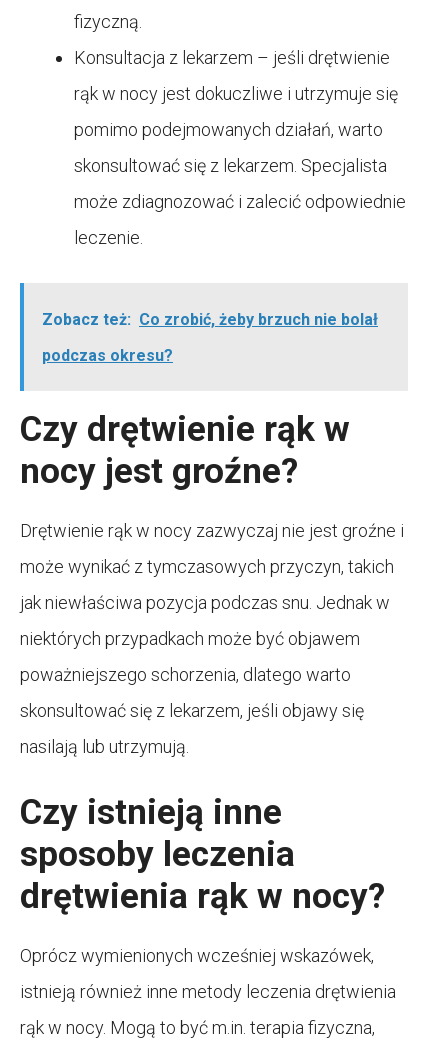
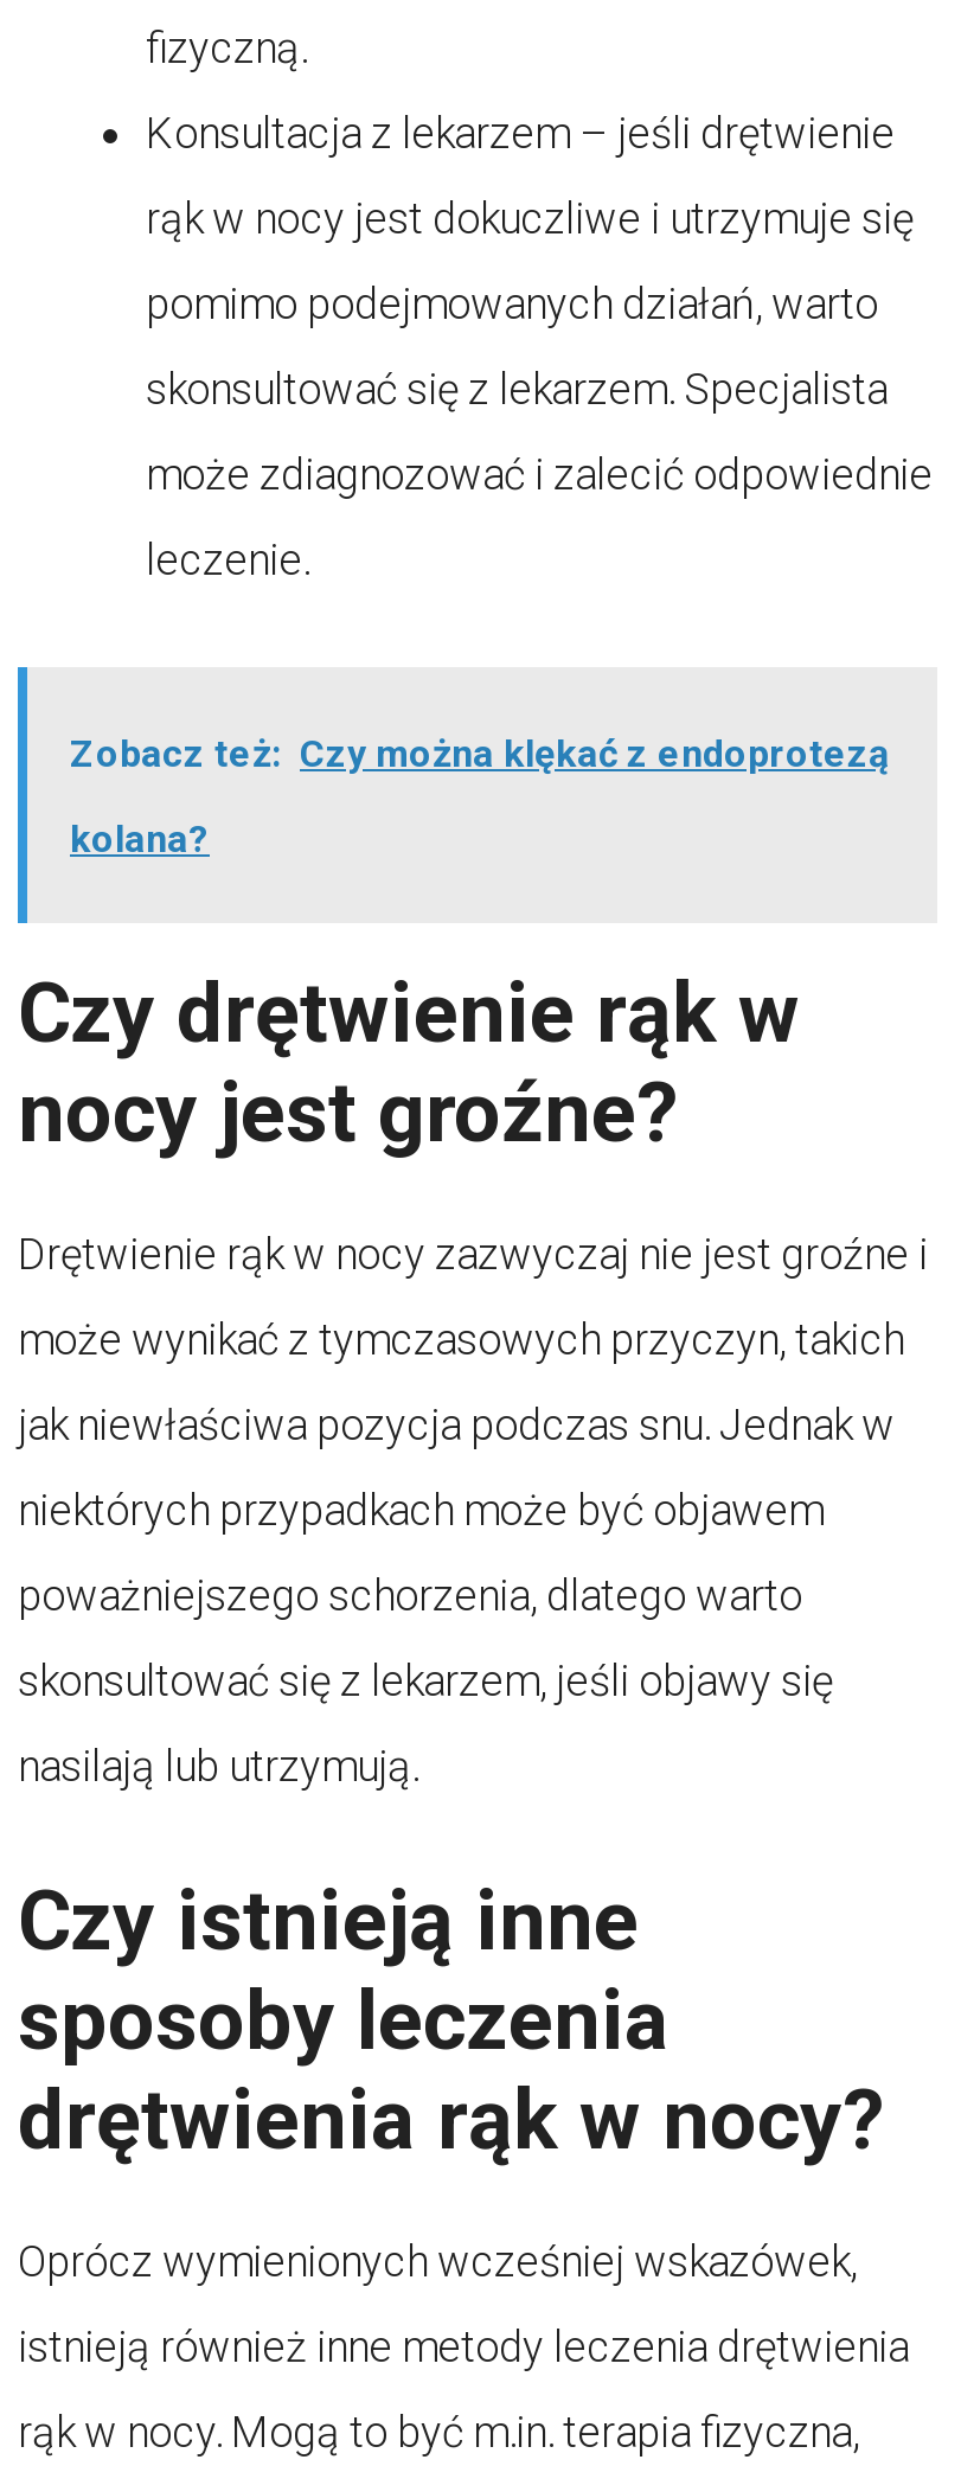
[42,310,378,329] Zobacz też: Co zrobić, żeby brzuch nie bolał -> [70,730,890,775] Zobacz też: Czy można klękać z endoprotezą
[42,346,173,365] podczas okresu? -> [70,816,210,861] kolana?

